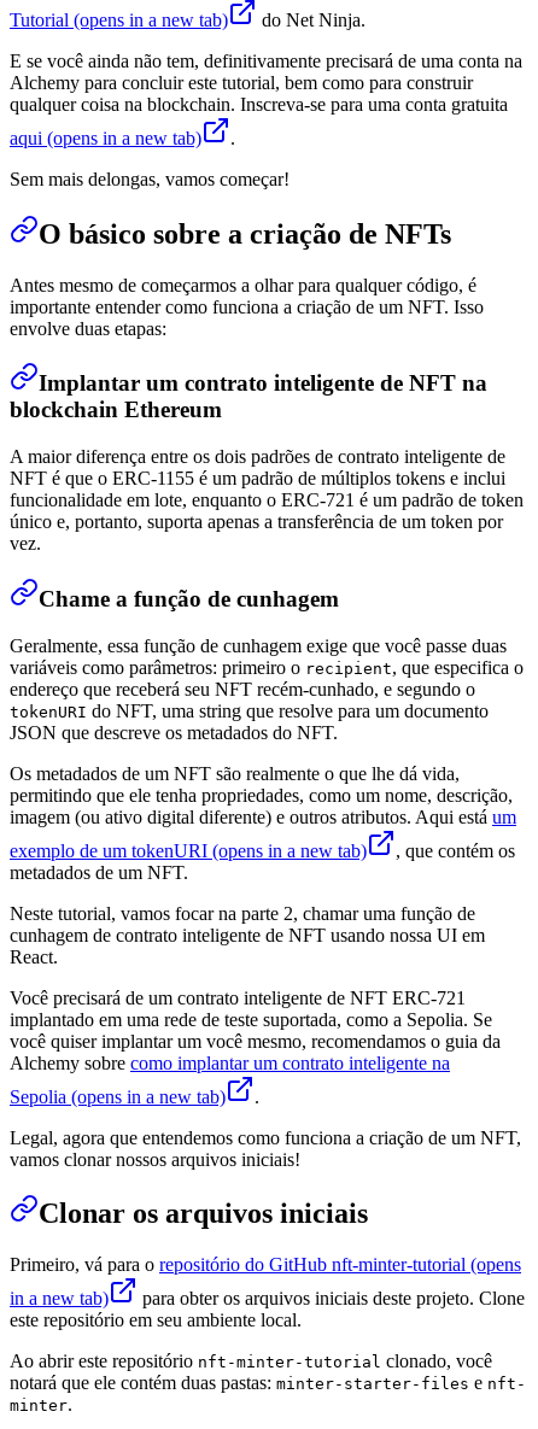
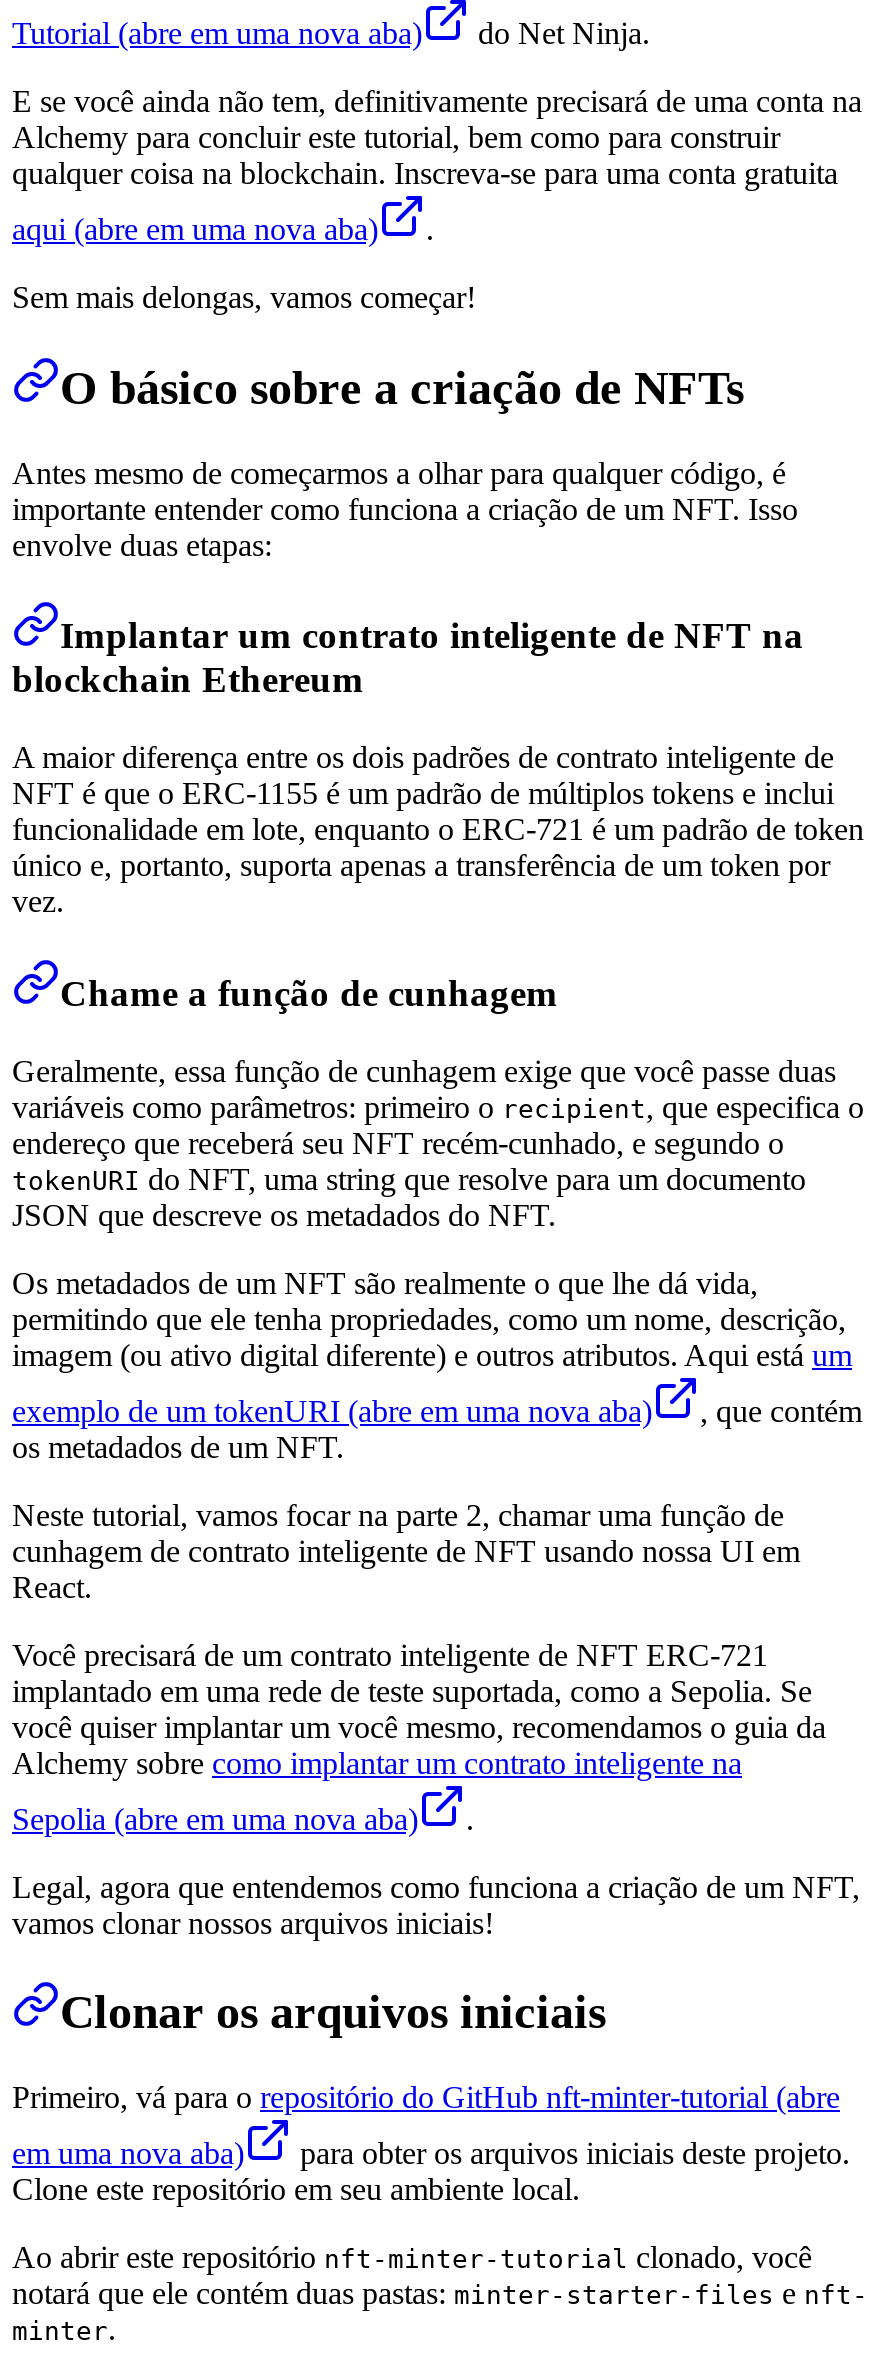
[10,9,228,30] Tutorial (opens in a new tab) -> [12,16,422,50] Tutorial (abre em uma nova aba)
[10,128,201,148] aqui (opens in a new tab) -> [12,212,378,246] aqui (abre em uma nova aba)
[10,840,515,882] exemplo de um tokenURI (opens in a new tab) | , que contém os | metadados de um NFT. -> [12,1393,862,1463] exemplo de um tokenURI (abre em uma nova aba) | , que contém | os metadados de um NFT.
[10,1086,226,1106] Sepolia (opens in a new tab) -> [12,1801,418,1835] Sepolia (abre em uma nova aba)
[10,1255,521,1275] Primeiro, vá para o repositório do GitHub nft-minter-tutorial (opens -> [12,2081,840,2115] Primeiro, vá para o repositório do GitHub nft-minter-tutorial (abre
[10,1288,525,1330] in a new tab) | para obter os arquivos iniciais deste projeto. Clone | este repositório em seu ambiente local. -> [12,2137,850,2207] em uma nova aba) | para obter os arquivos iniciais deste projeto. | Clone este repositório em seu ambiente local.

